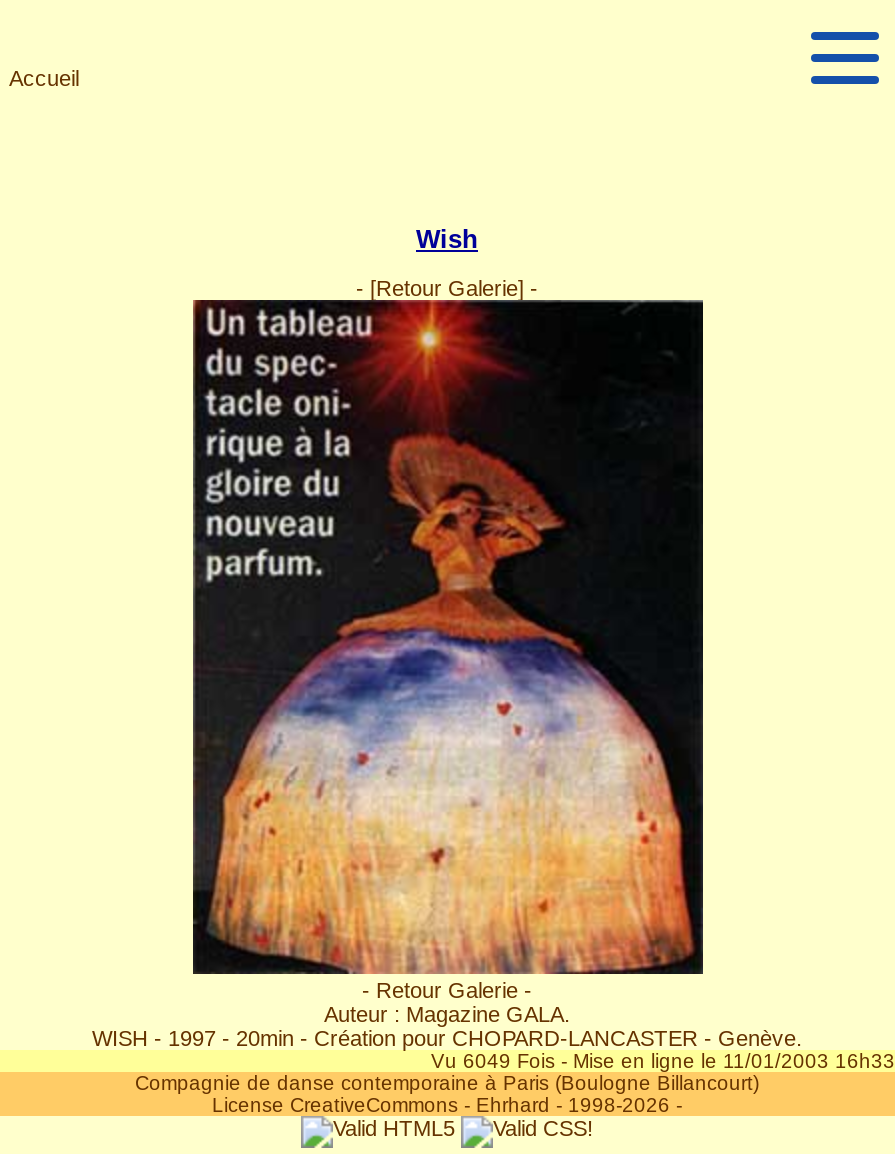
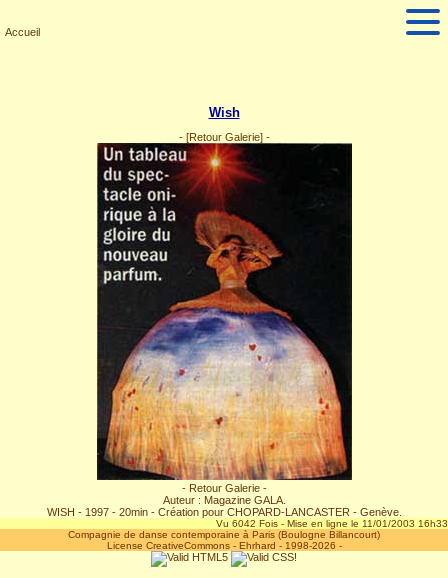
[431,1049,895,1071] Vu 6049 Fois - Mise en ligne le 11/01/2003 16h33 -> [216,518,448,529] Vu 6042 Fois - Mise en ligne le 11/01/2003 16h33

